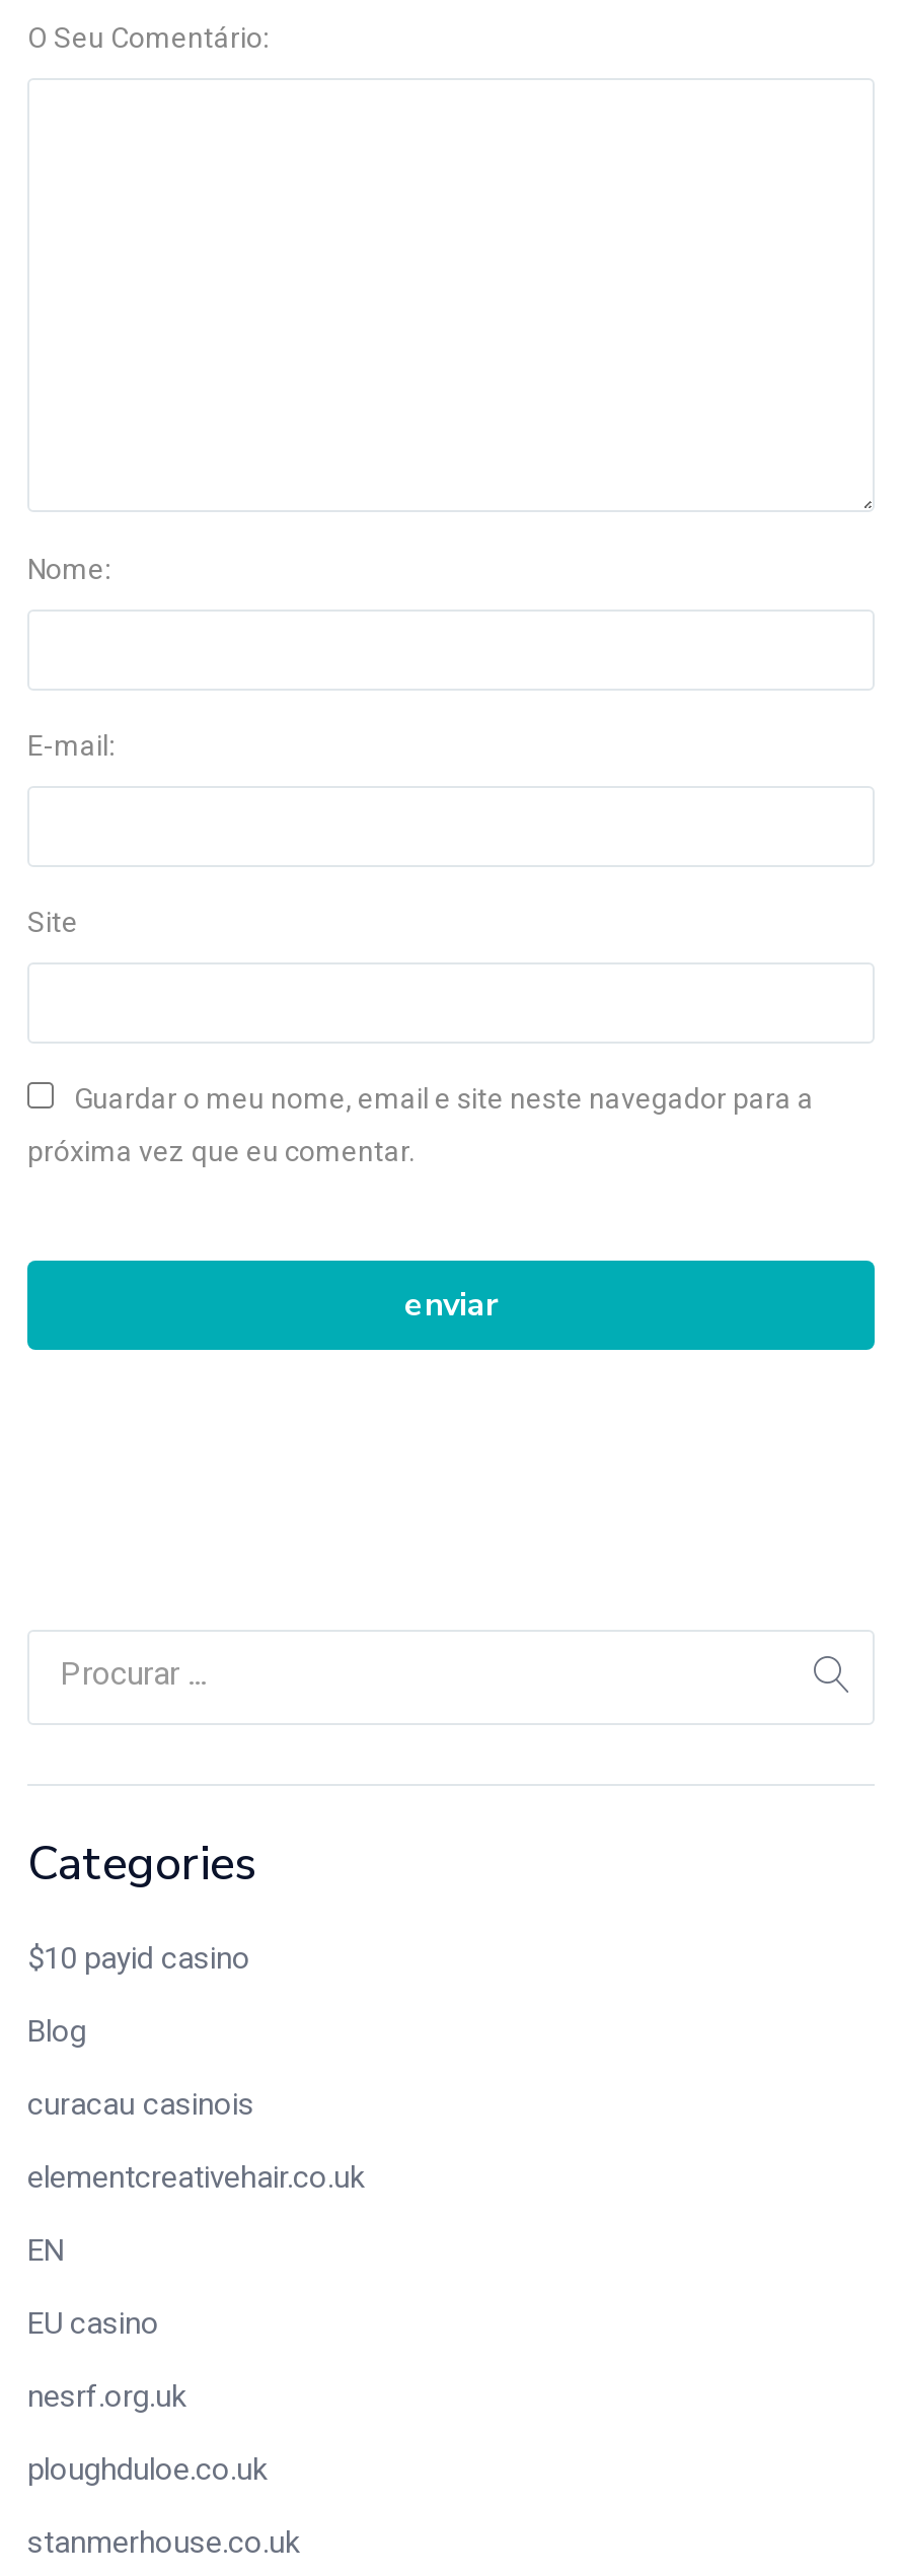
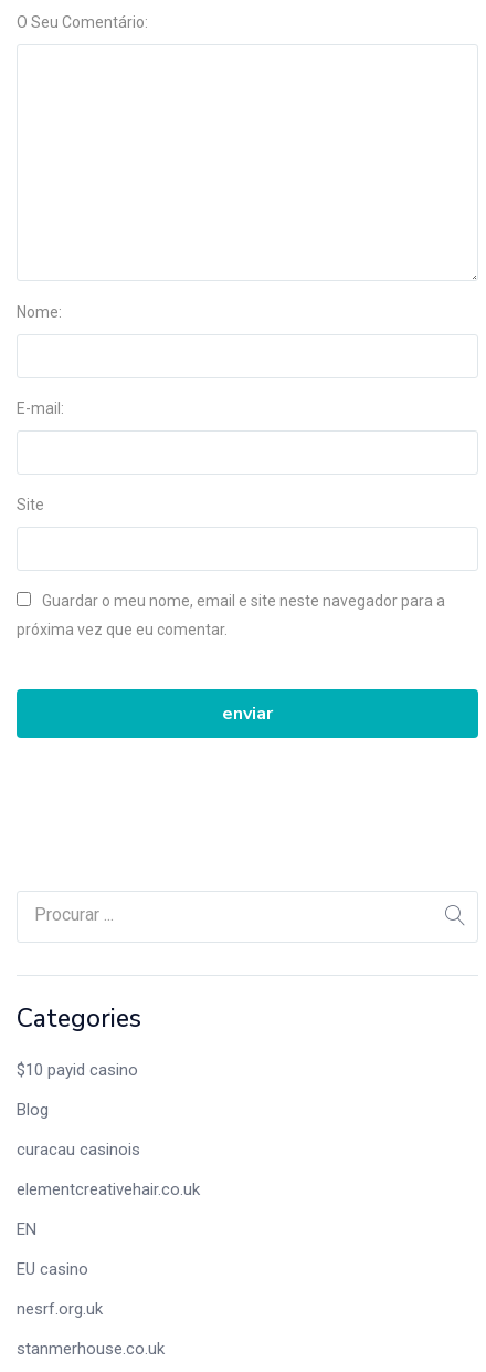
[27,2450,267,2487] ploughduloe.co.uk -> none

